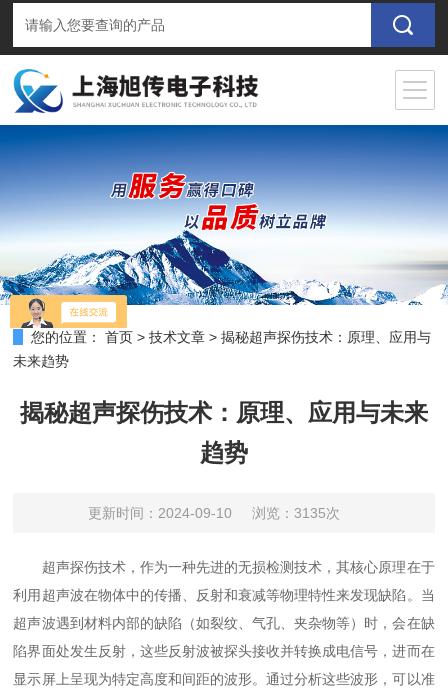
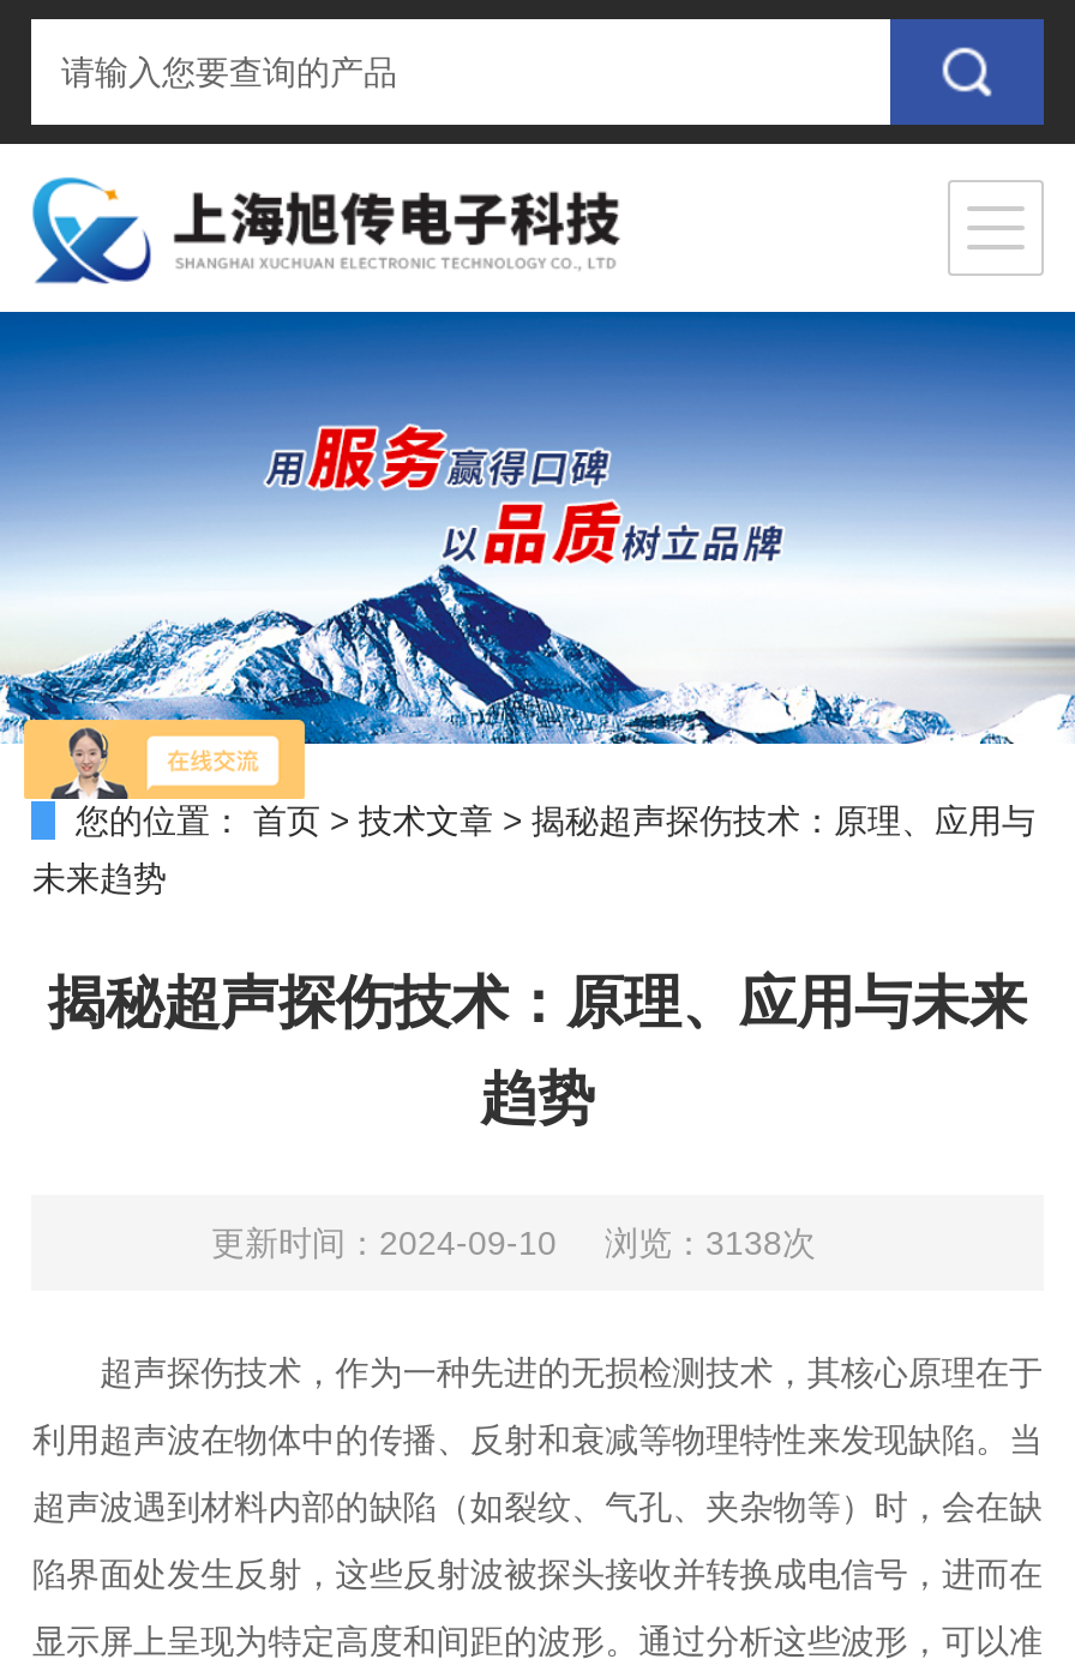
[88,505,340,521] 更新时间：2024-09-10 浏览：3135次 -> [211,1224,816,1262] 更新时间：2024-09-10 浏览：3138次

